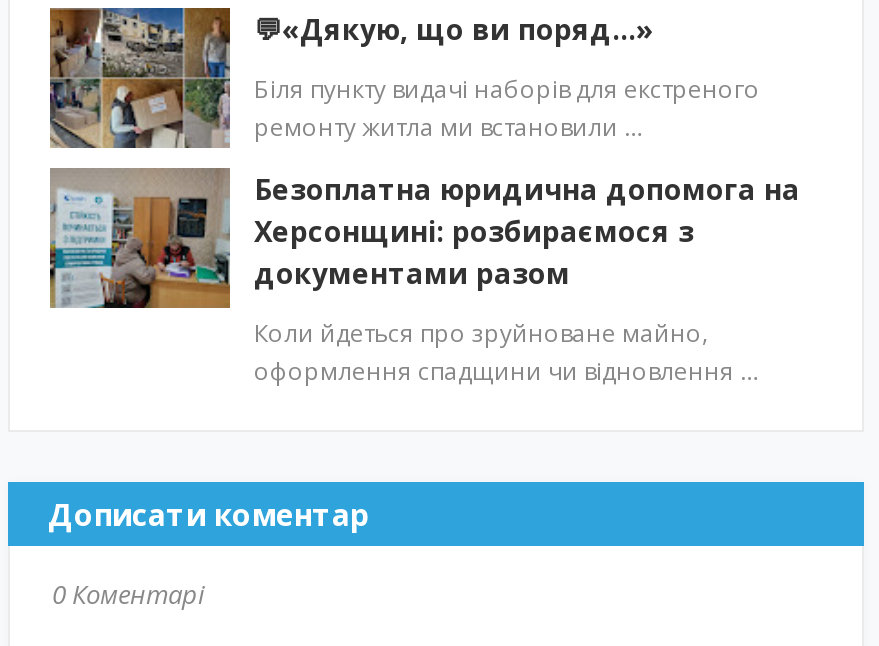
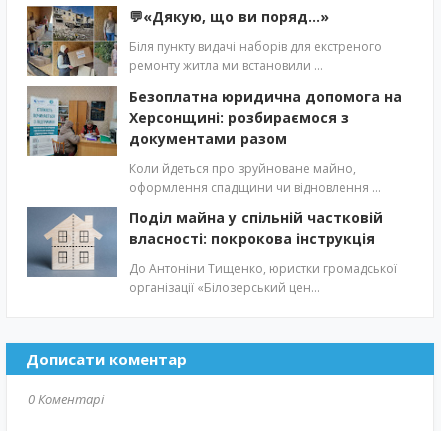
none -> [26,206,397,296] [image] | Поділ майна у спільній частковій | власності: покрокова інструкція | До Антоніни Тищенко, юристки громадської | організації «Білозерський цен…

